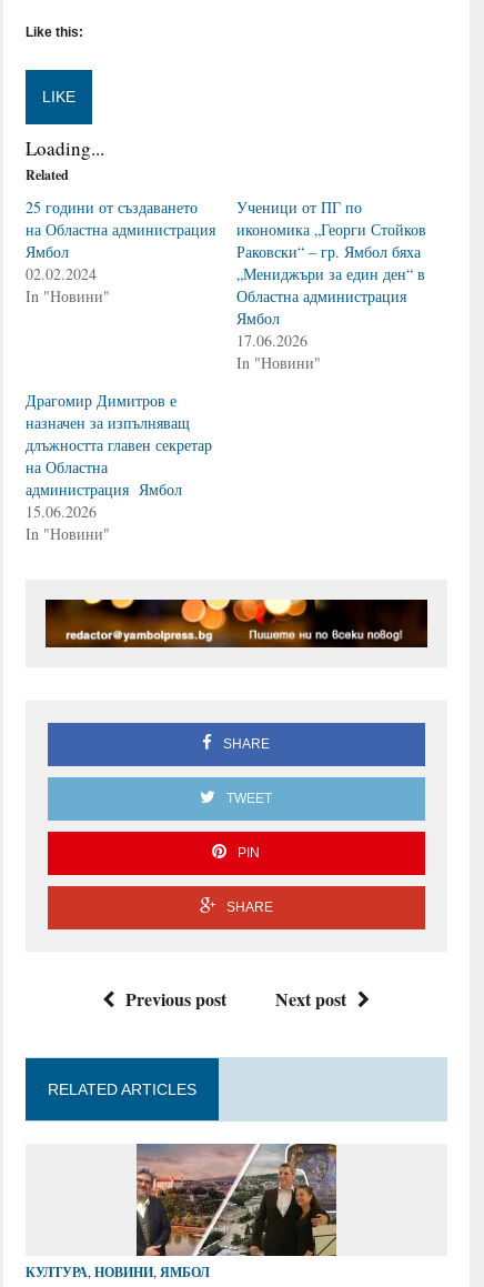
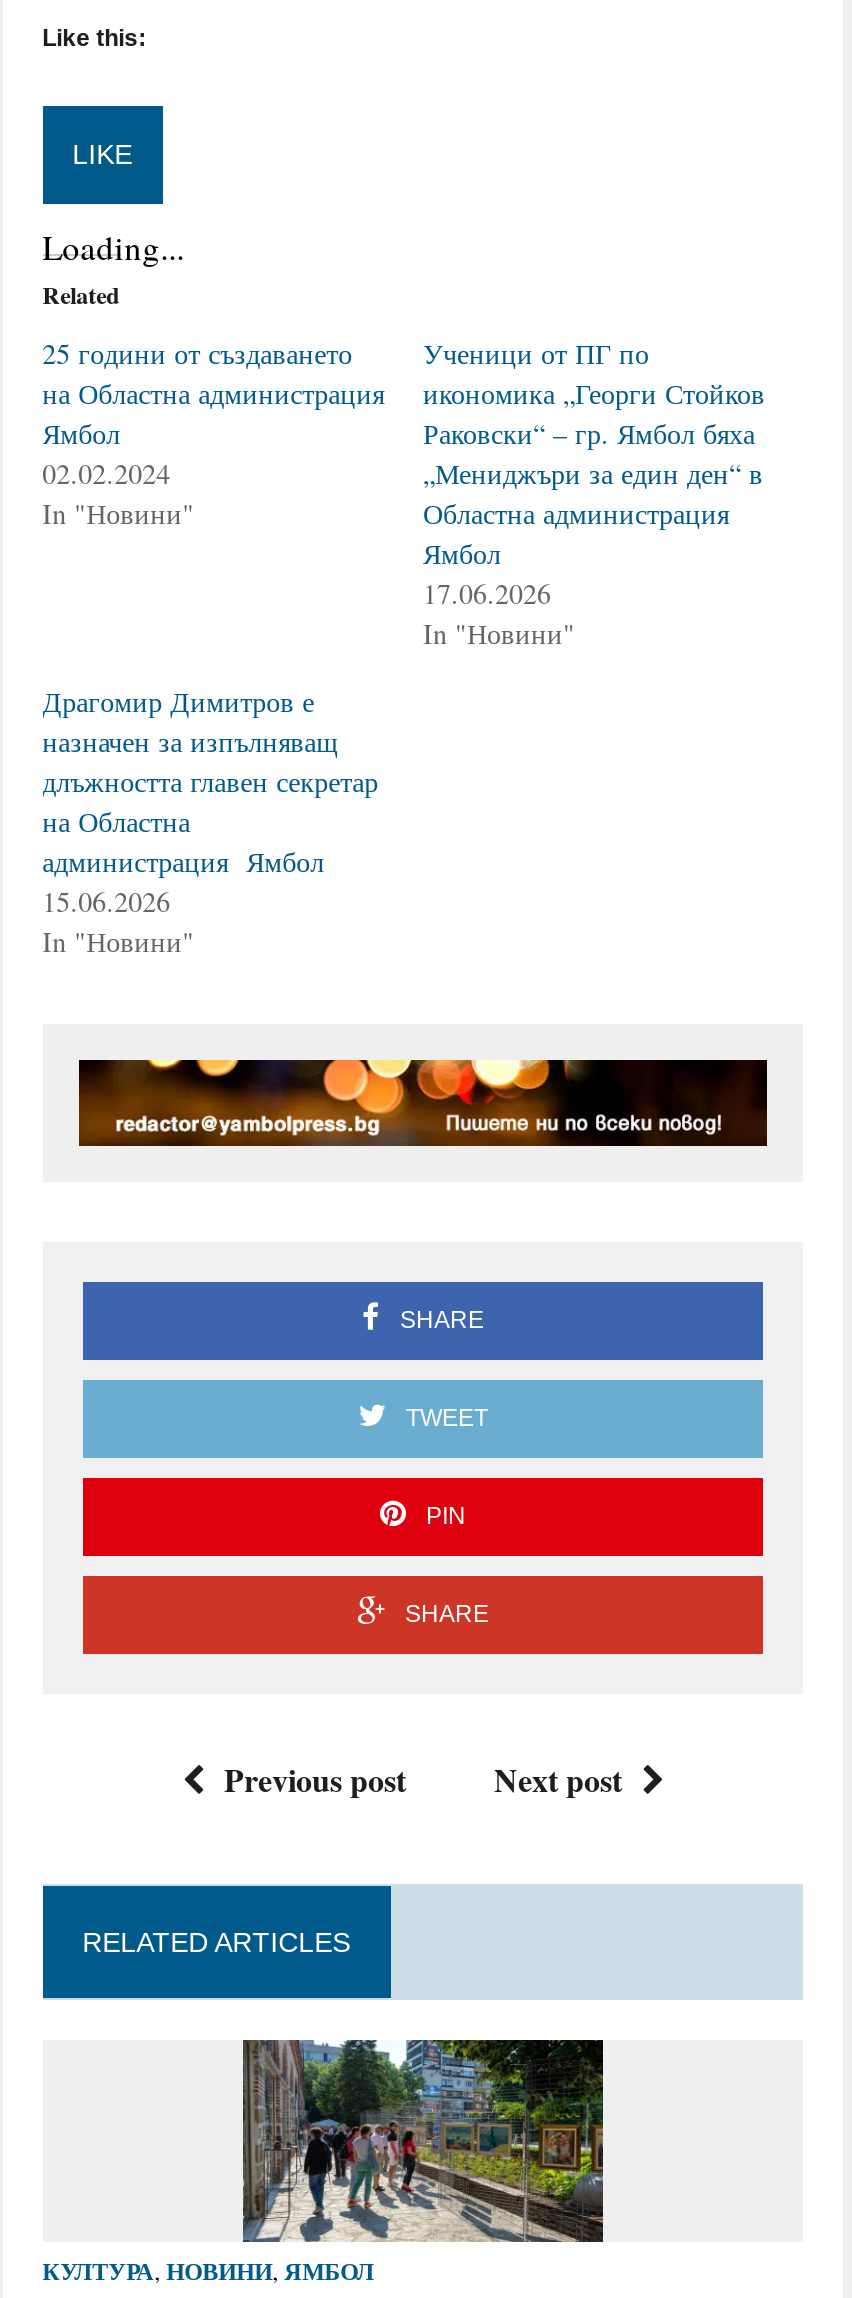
[135,1143,337,1257] [image] -> [241,2040,605,2244] [image]

